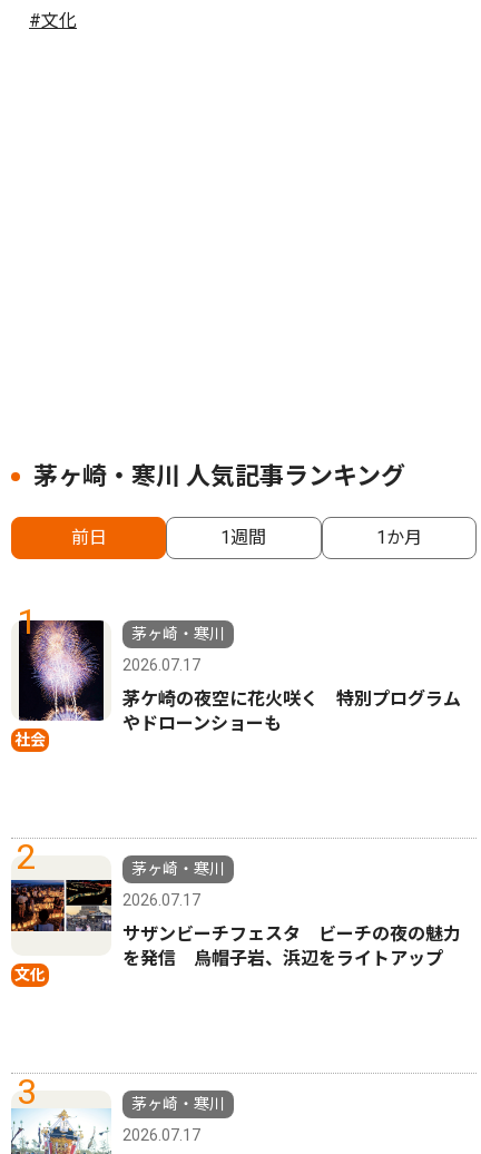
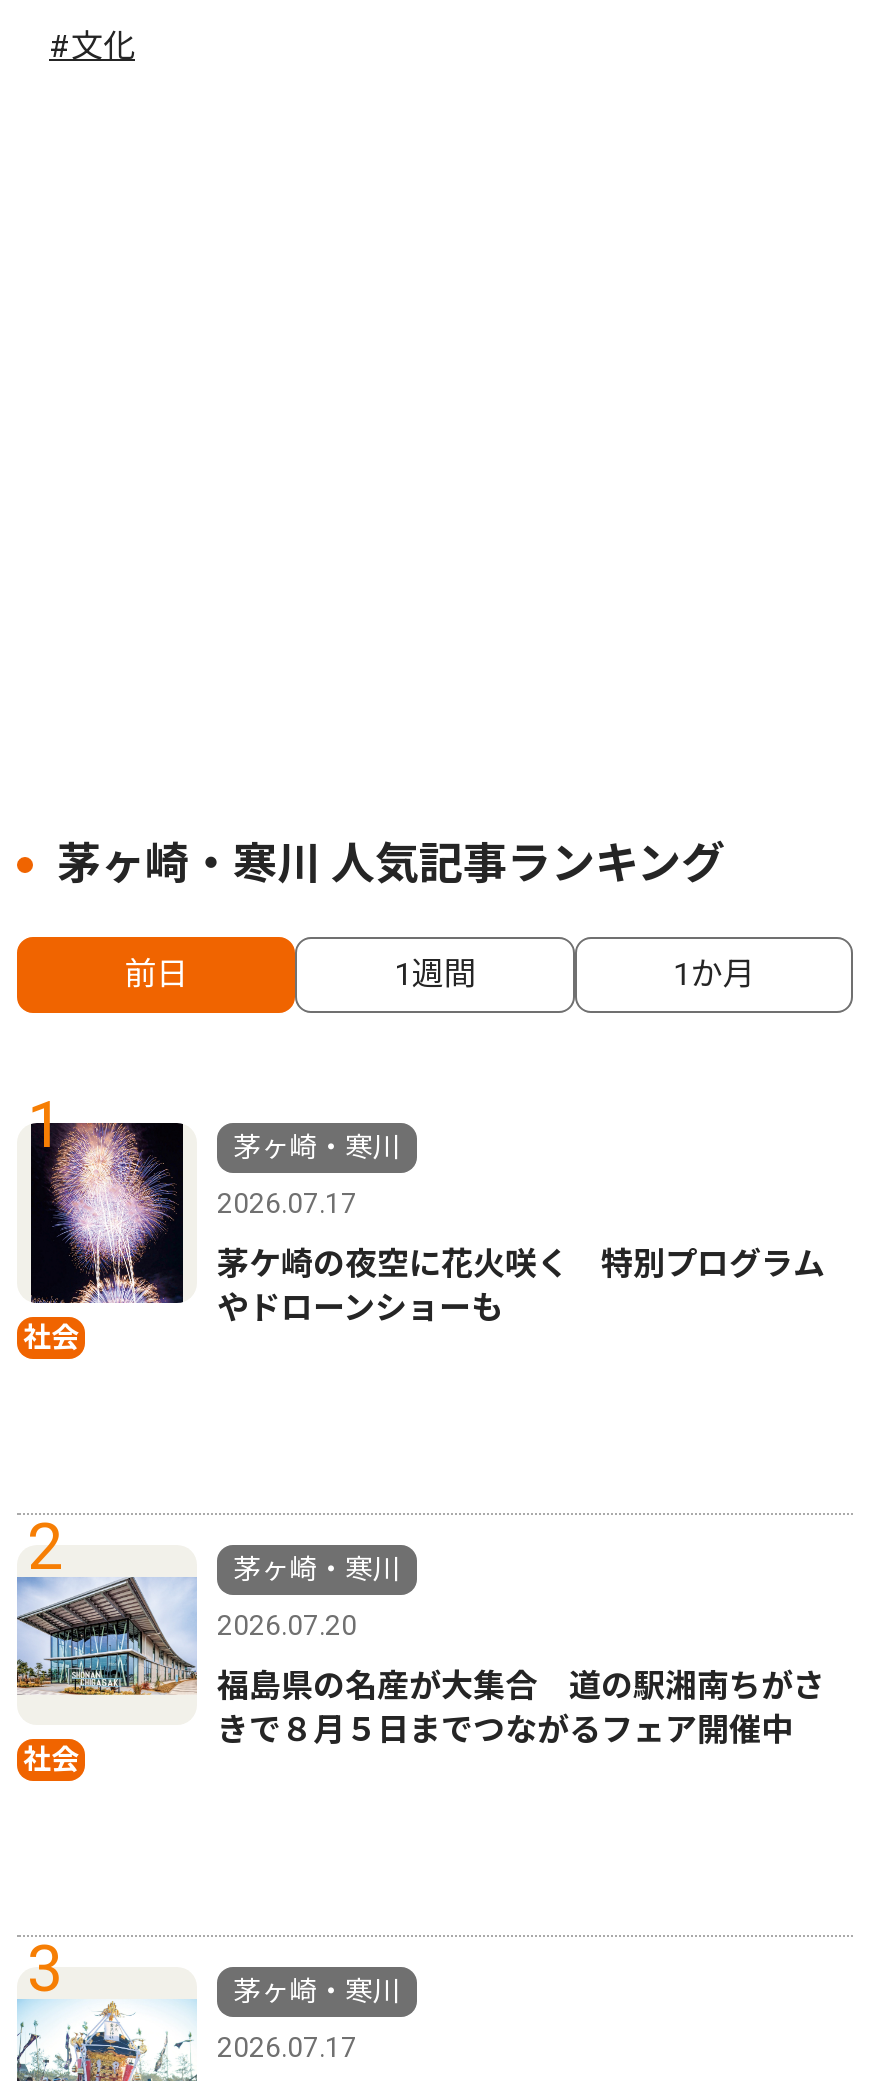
[10,873,200,939] [image] | 2026.07.17 -> [17,1575,357,1697] [image] | 2026.07.20
[122,923,461,969] サザンビーチフェスタ ビーチの夜の魅力 | を発信 烏帽子岩、浜辺をライトアップ -> [217,1667,825,1749] 福島県の名産が大集合 道の駅湘南ちがさ | きで８月５日までつながるフェア開催中
[14,966,46,984] 文化 -> [23,1743,79,1775] 社会

